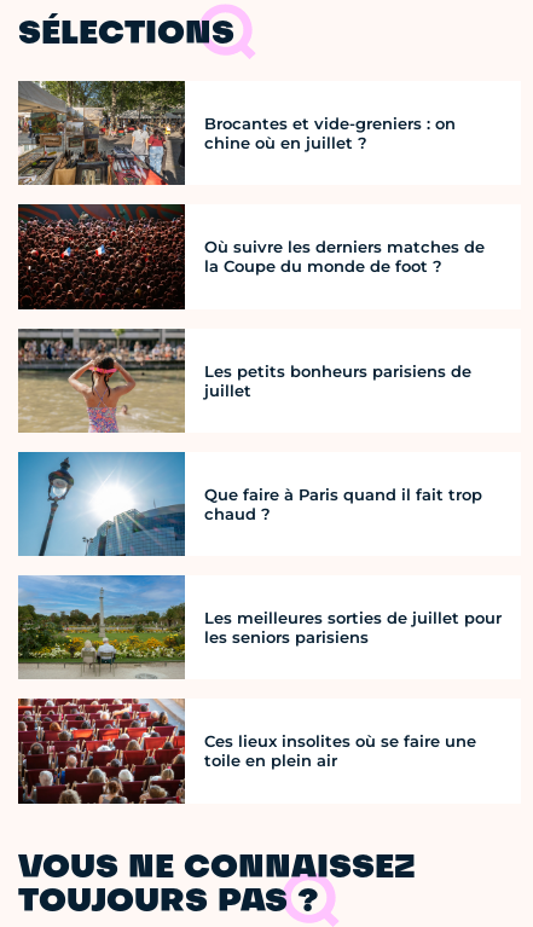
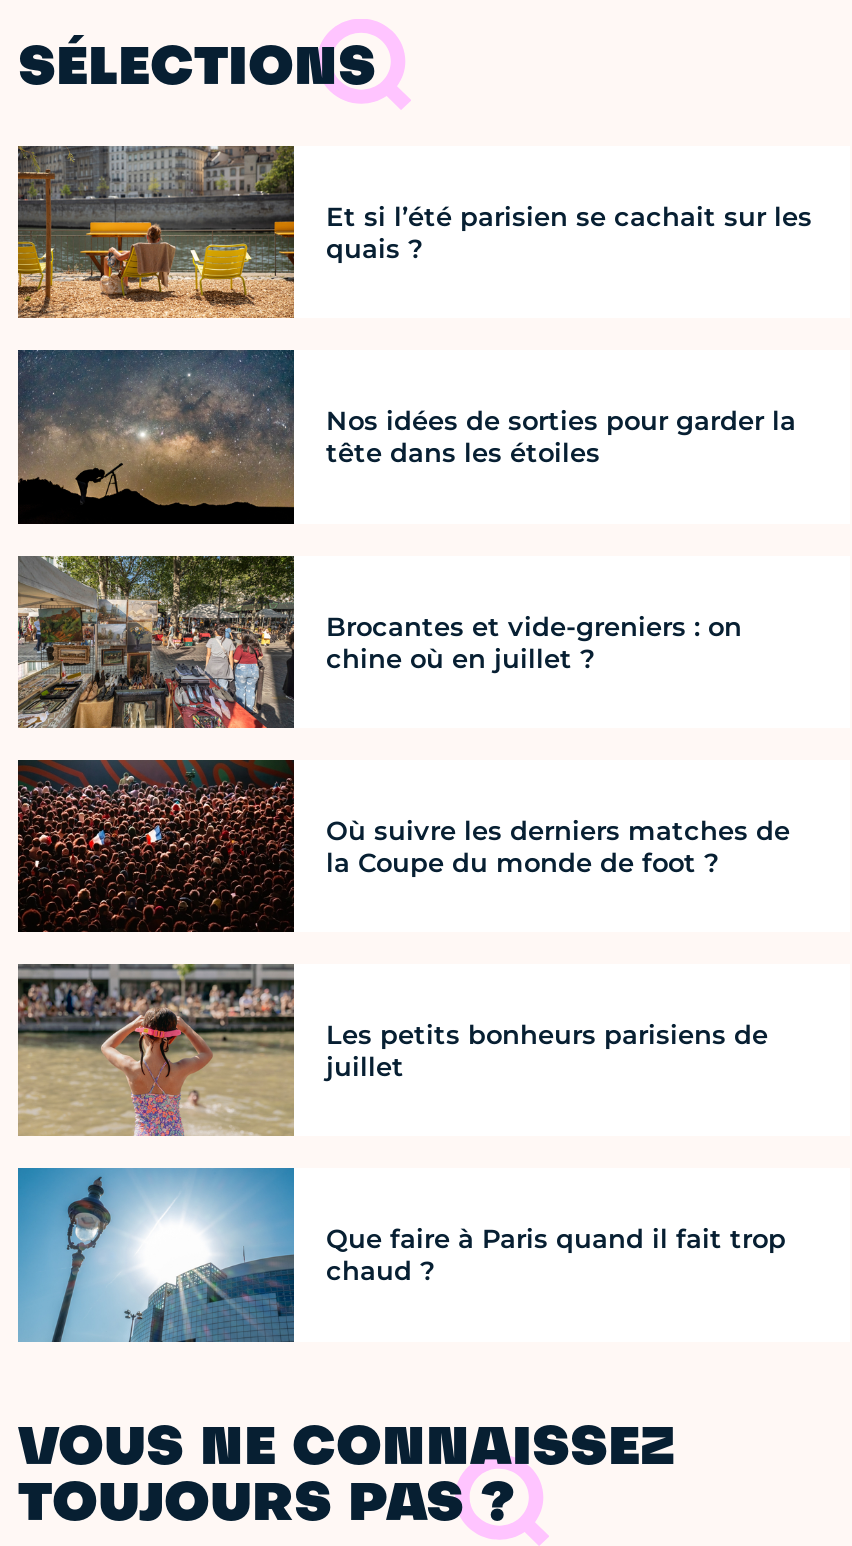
none -> [16,146,812,320] [image] | Et si l’été parisien se cachait sur les | quais ?
none -> [16,350,796,524] [image] | Nos idées de sorties pour garder la | tête dans les étoiles
moved [16,80,485,523] -> [14,552,790,1287]: [image] | Brocantes et vide-greniers : on | chine où en juillet ? | ... | Que faire à Paris quand il fait trop | chaud ?
[18,574,502,679] [image] | Les meilleures sorties de juillet pour | les seniors parisiens -> none
[17,697,476,805] [image] | Ces lieux insolites où se faire une | toile en plein air -> none

